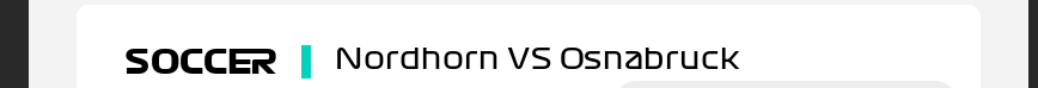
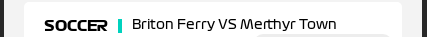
[335,45,739,74] Nordhorn VS Osnabruck -> [132,19,337,31] Briton Ferry VS Merthyr Town

